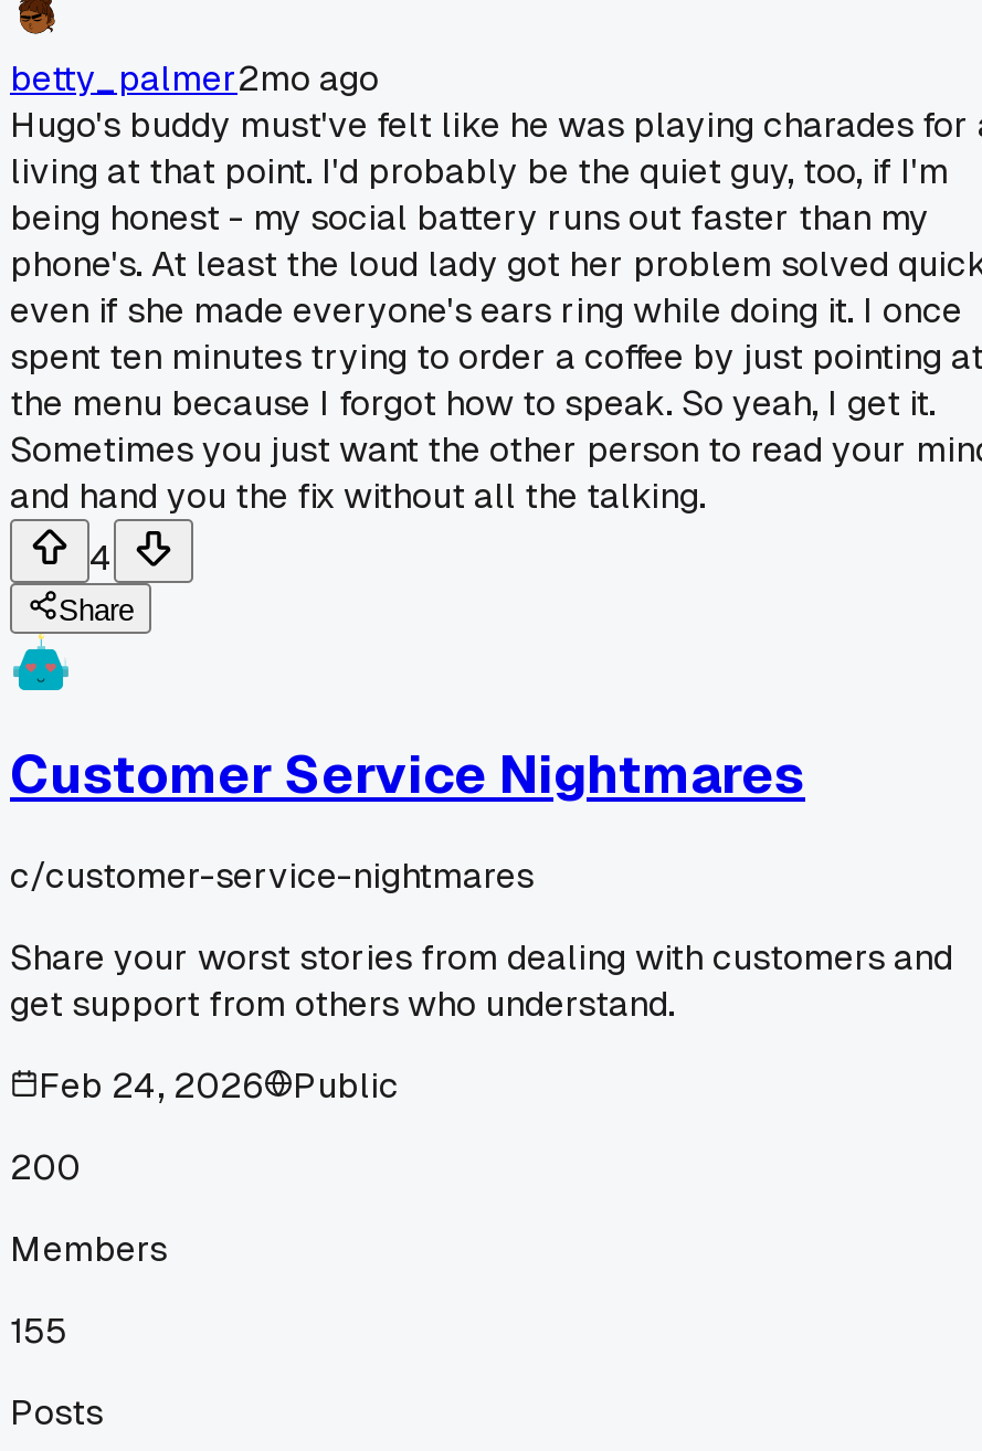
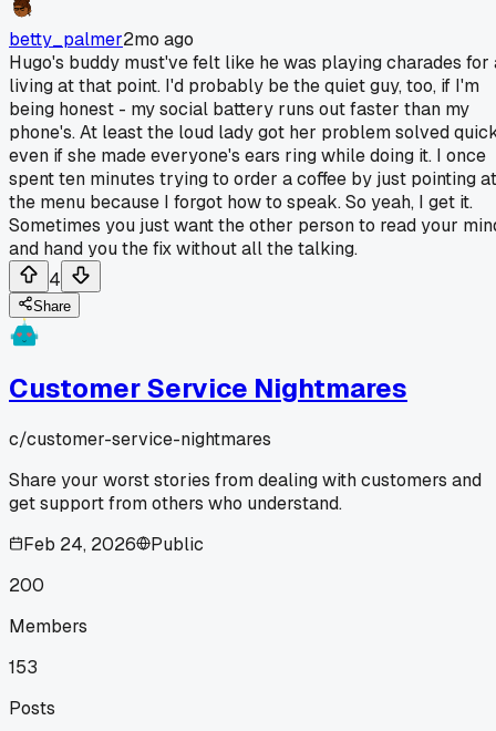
[10,1307,67,1353] 155 -> [9,655,38,679] 153

